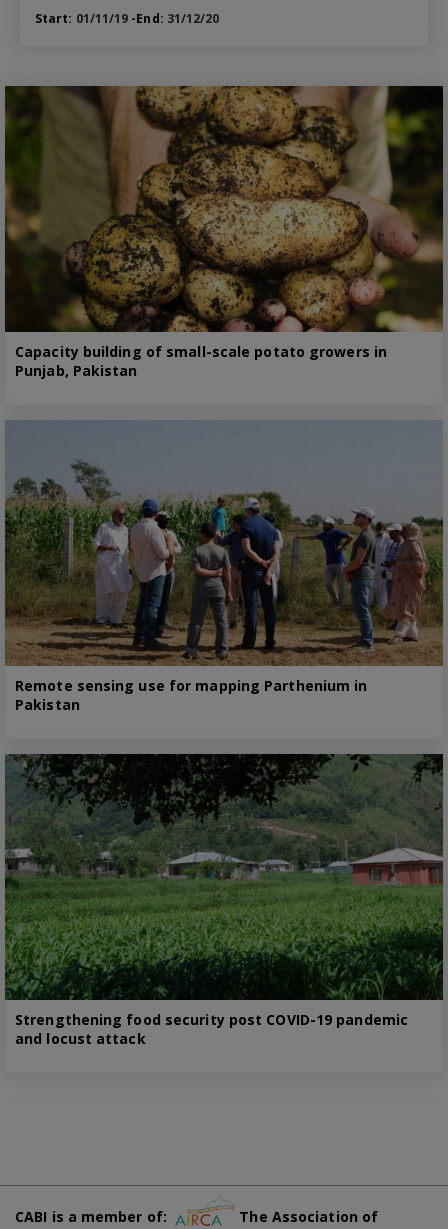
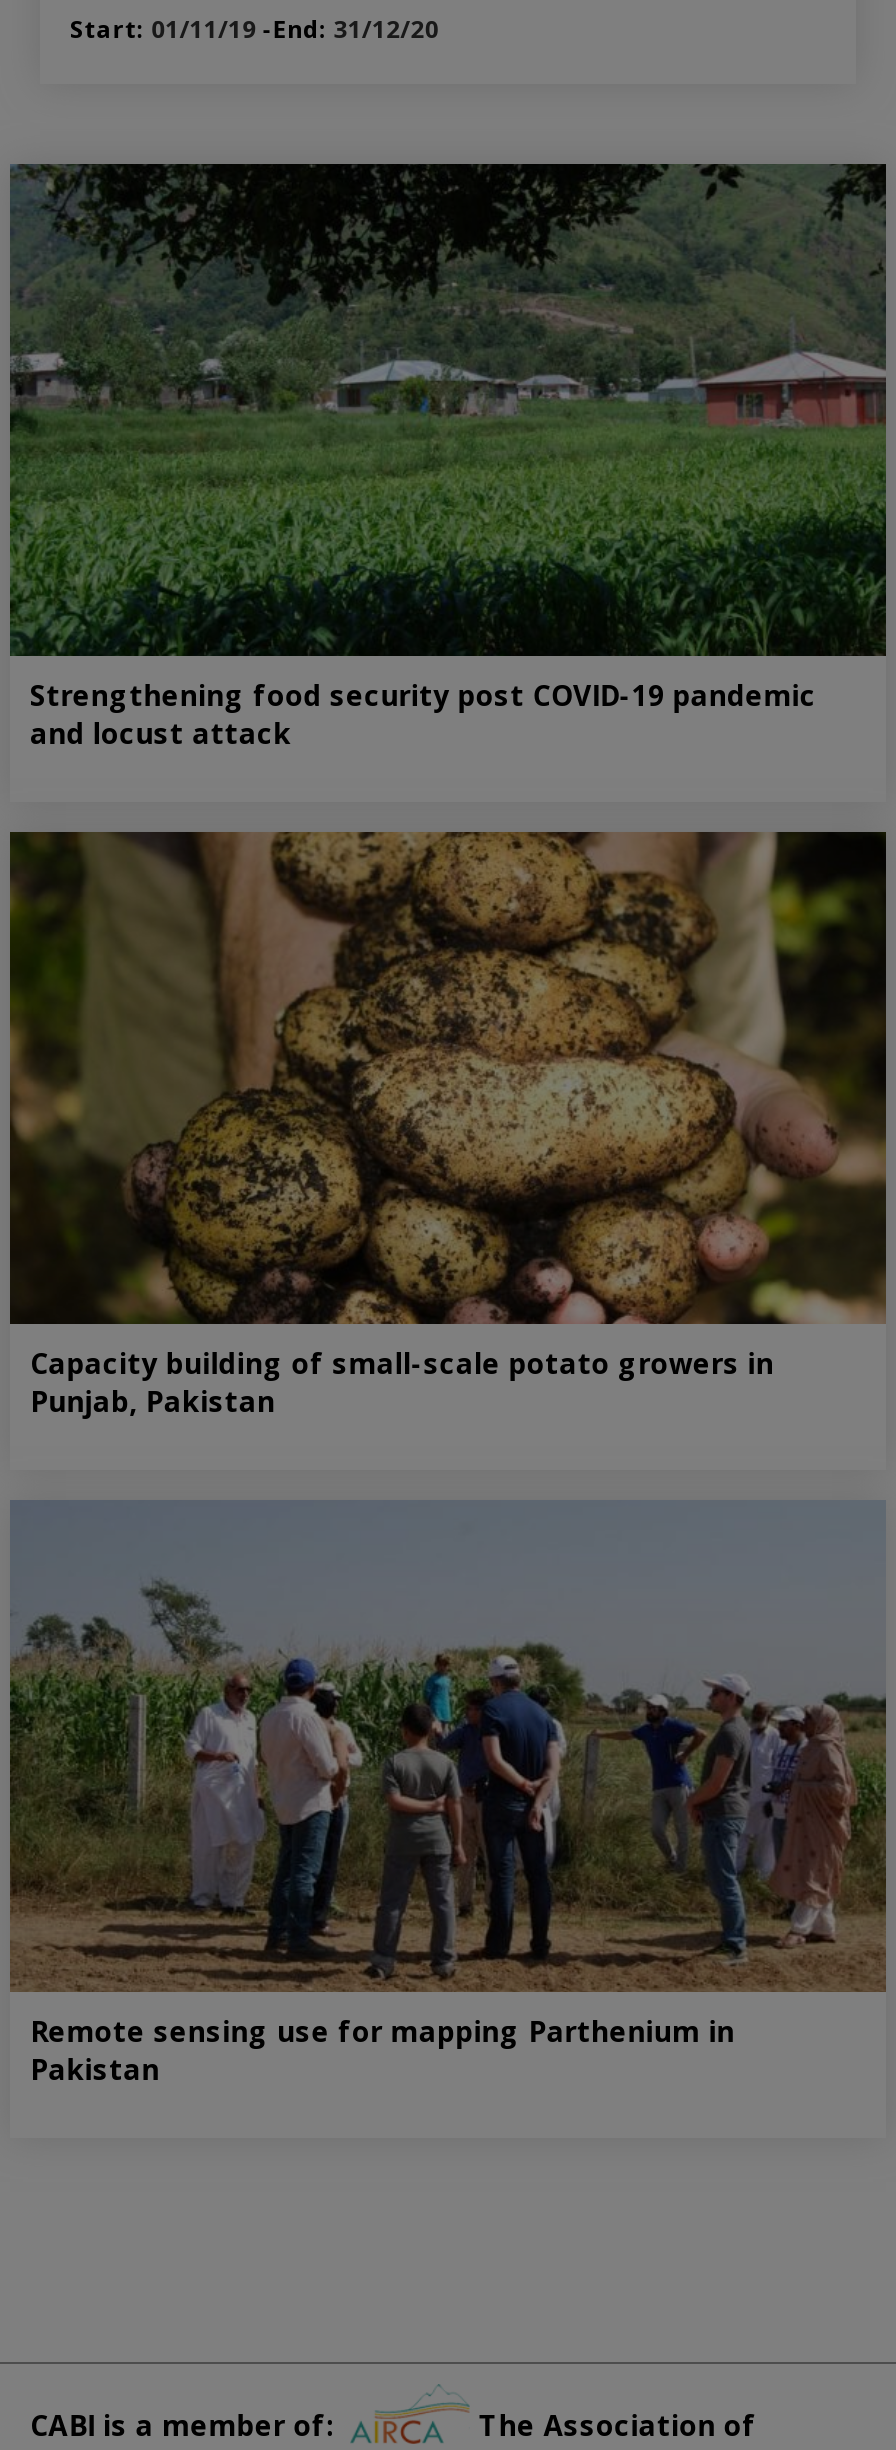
moved [0,84,448,714] -> [0,828,896,2088]: [image] | Capacity building of small-scale potato growers in | Punjab, Pakistan | Remote sensing use for mapping Parthenium in | Pakistan
moved [4,753,444,1048] -> [8,162,888,752]: [image] | Strengthening food security post COVID-19 pandemic | and locust attack

